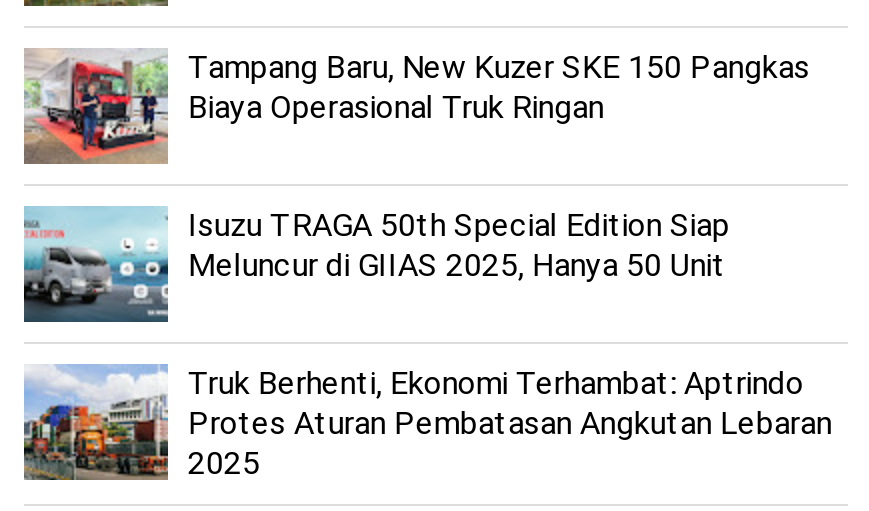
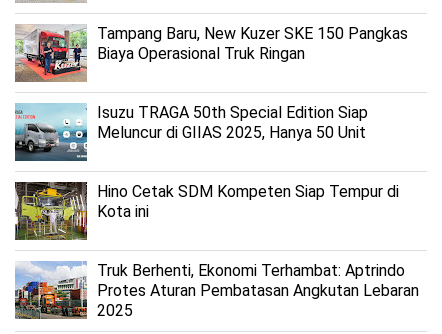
none -> [14,181,399,240] [image] | Hino Cetak SDM Kompeten Siap Tempur di | Kota ini

